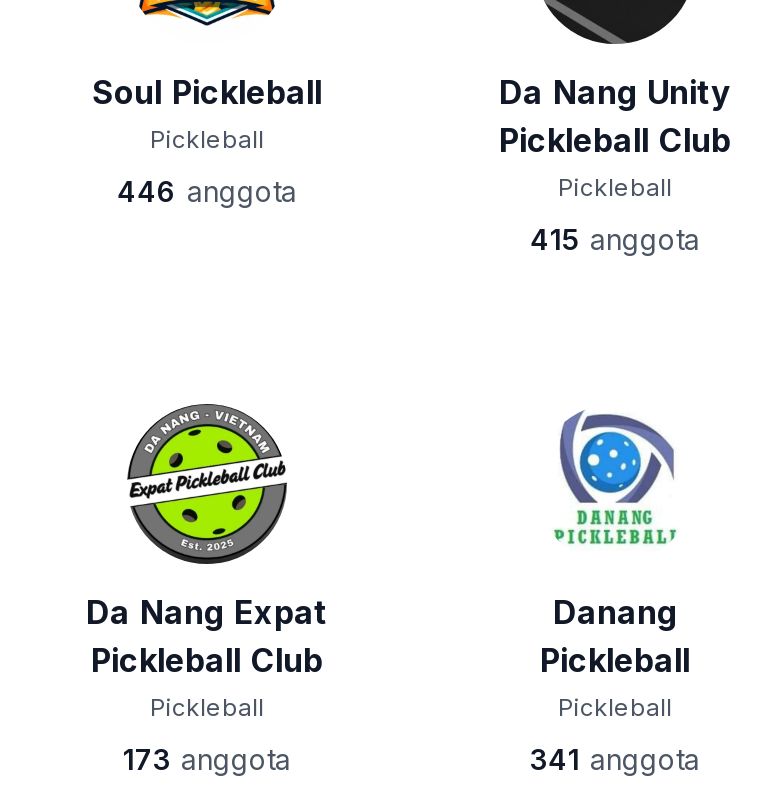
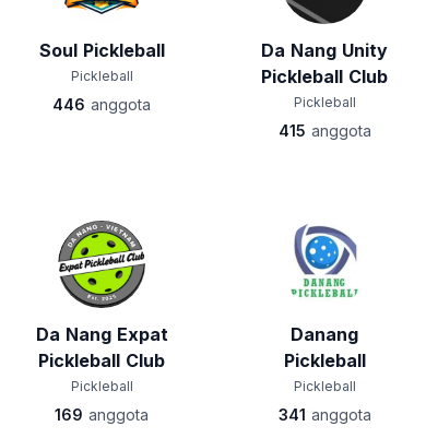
[123,742,291,776] 173 anggota -> [55,405,149,424] 169 anggota

